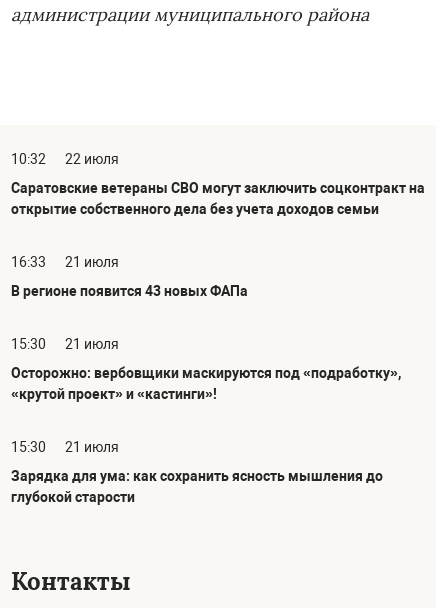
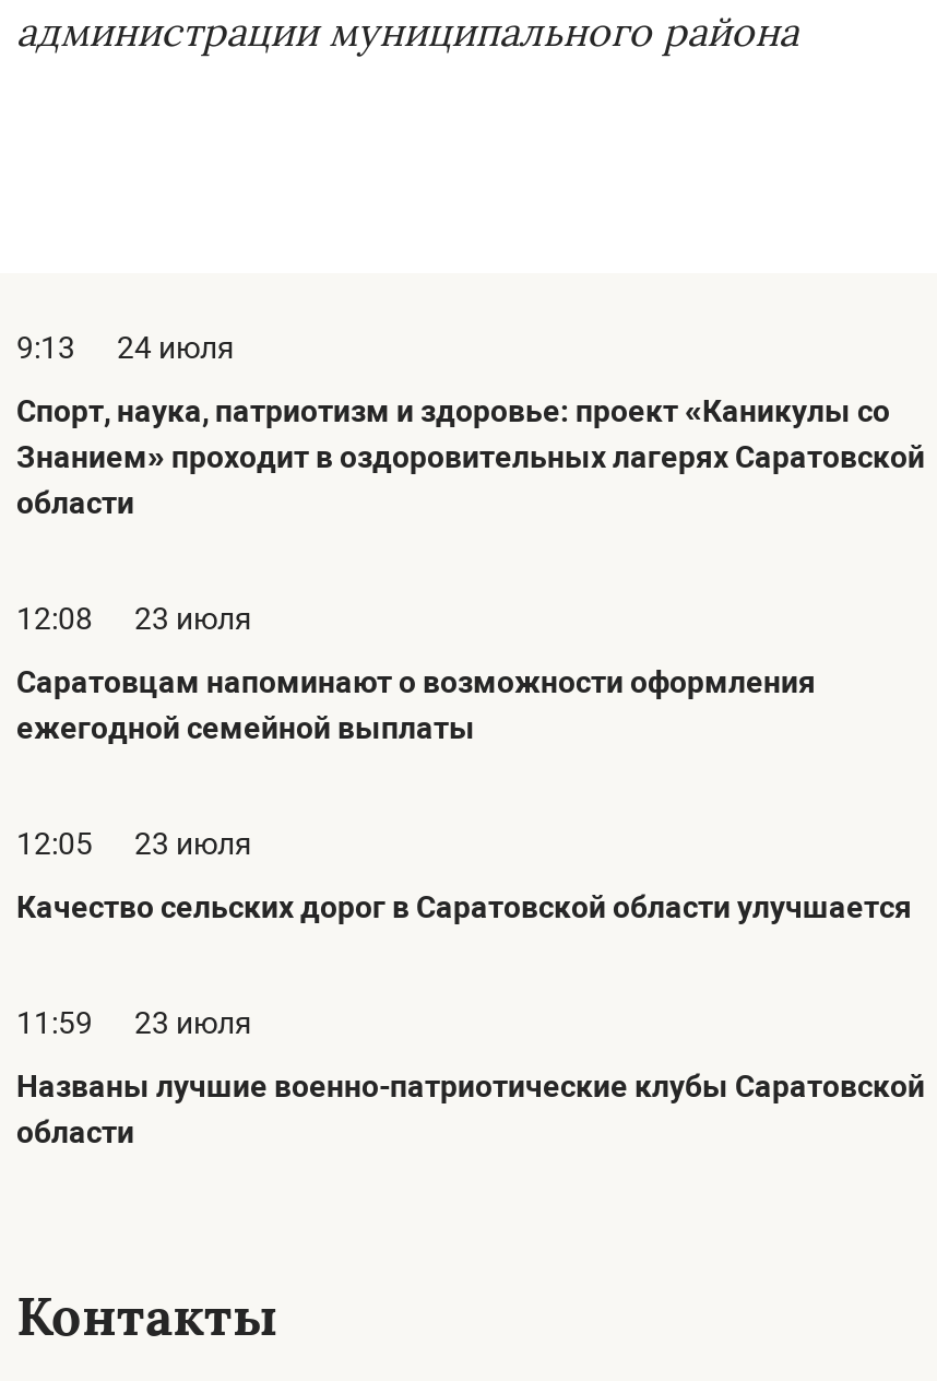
[11,151,119,167] 10:32 | 22 июля -> [16,330,235,365] 9:13 | 24 июля
[11,180,425,217] Саратовские ветераны СВО могут заключить соцконтракт на | открытие собственного дела без учета доходов семьи -> [16,393,925,520] Спорт, наука, патриотизм и здоровье: проект «Каникулы со | Знанием» проходит в оздоровительных лагерях Саратовской | области
[11,254,119,270] 16:33 | 21 июля -> [16,601,252,636] 12:08 | 23 июля
[11,283,248,299] В регионе появится 43 новых ФАПа -> [16,664,816,745] Саратовцам напоминают о возможности оформления | ежегодной семейной выплаты
[11,336,119,352] 15:30 | 21 июля -> [16,826,252,861] 12:05 | 23 июля
[11,365,401,402] Осторожно: вербовщики маскируются под «подработку», | «крутой проект» и «кастинги»! -> [16,889,912,924] Качество сельских дорог в Саратовской области улучшается
[11,439,119,455] 15:30 | 21 июля -> [16,1005,252,1040] 11:59 | 23 июля
[11,468,383,505] Зарядка для ума: как сохранить ясность мышления до | глубокой старости -> [16,1069,925,1149] Названы лучшие военно-патриотические клубы Саратовской | области

